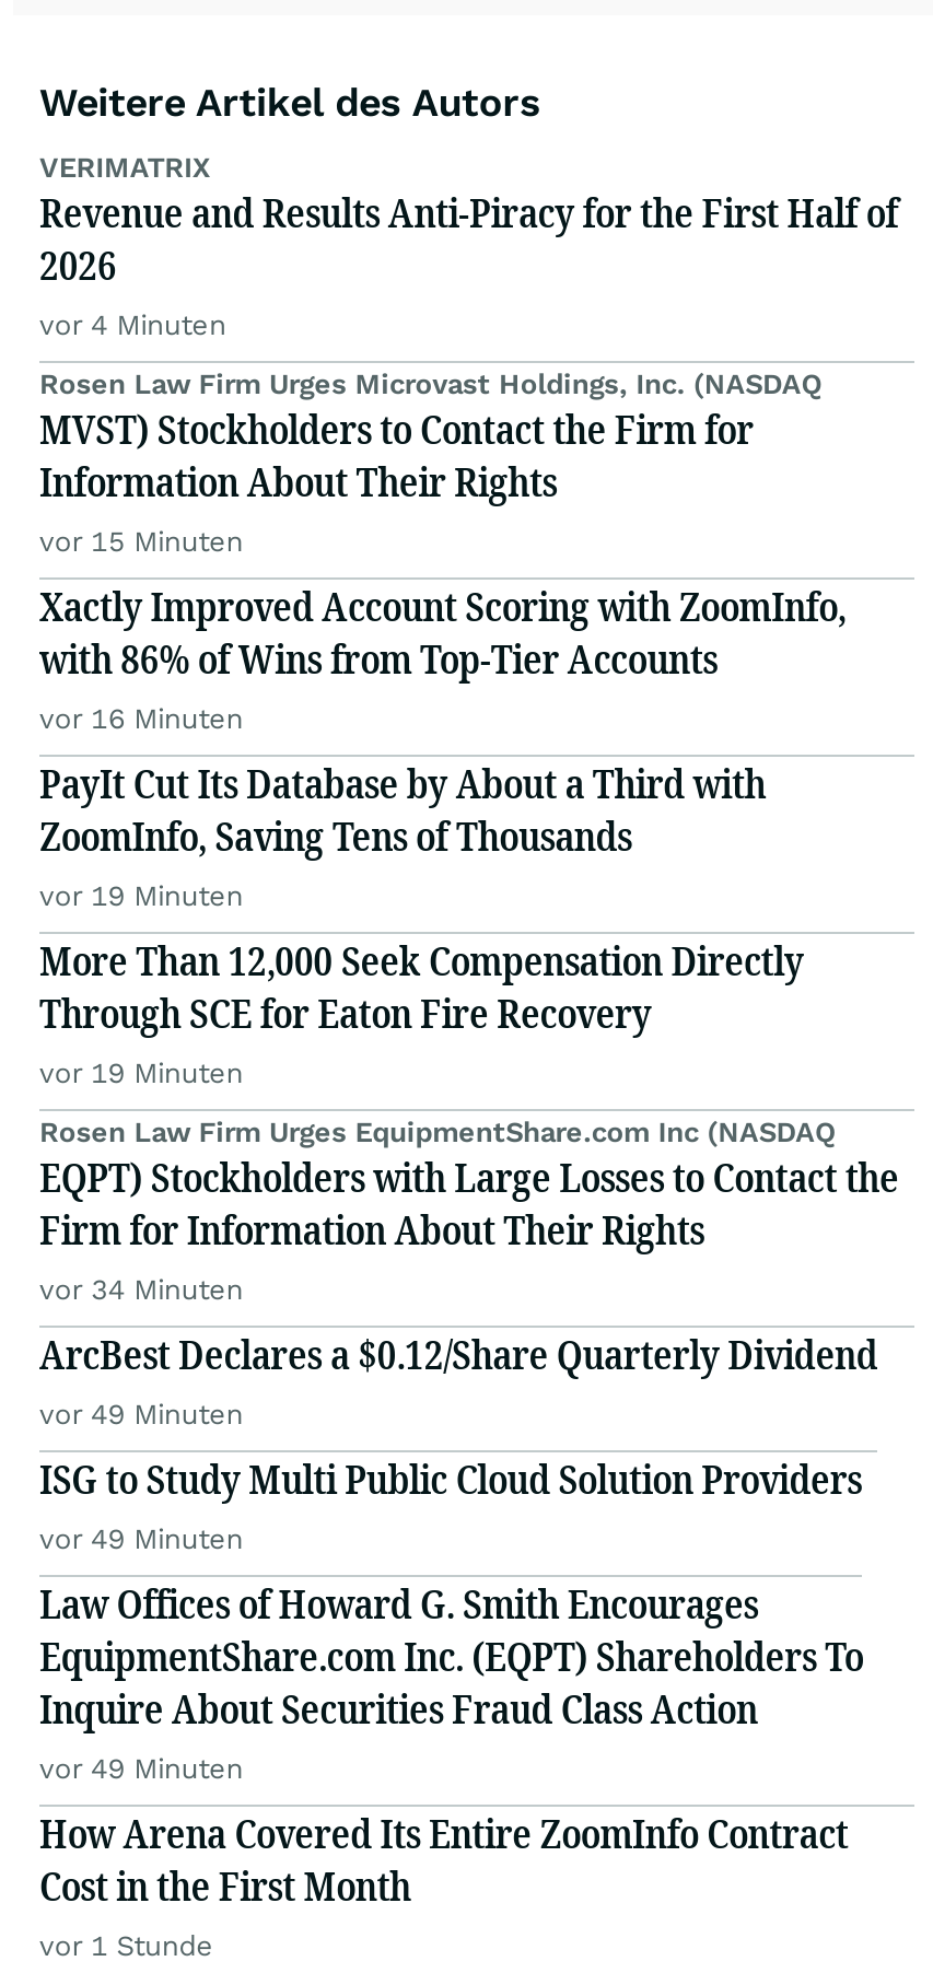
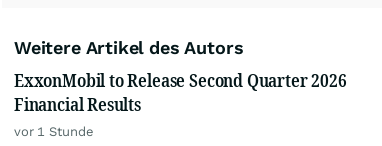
[39,152,899,1912] VERIMATRIX | Revenue and Results Anti-Piracy for the First Half of | 2026 | vor 4 Minuten | Rosen Law Firm Urges Microvast Holdings, Inc. (NASDAQ | MVST) Stockholders to Contact the Firm for | Information About Their Rights | vor 15 Minuten | Xactly Improved Account Scoring with ZoomInfo, | with 86% of Wins from Top-Tier Accounts | vor 16 Minuten | PayIt Cut Its Database by About a Third with | ZoomInfo, Saving Tens of Thousands | vor 19 Minuten | More Than 12,000 Seek Compensation Directly | Through SCE for Eaton Fire Recovery | vor 19 Minuten | Rosen Law Firm Urges EquipmentShare.com Inc (NASDAQ | EQPT) Stockholders with Large Losses to Contact the | Firm for Information About Their Rights | vor 34 Minuten | ArcBest Declares a $0.12/Share Quarterly Dividend | vor 49 Minuten | ISG to Study Multi Public Cloud Solution Providers | vor 49 Minuten | Law Offices of Howard G. Smith Encourages | EquipmentShare.com Inc. (EQPT) Shareholders To | Inquire About Securities Fraud Class Action | vor 49 Minuten | How Arena Covered Its Entire ZoomInfo Contract | Cost in the First Month -> [14,68,347,116] ExxonMobil to Release Second Quarter 2026 | Financial Results

